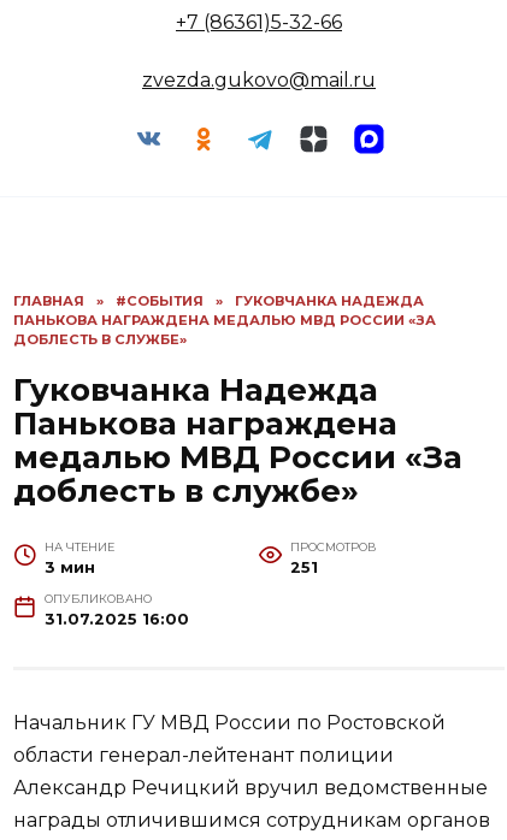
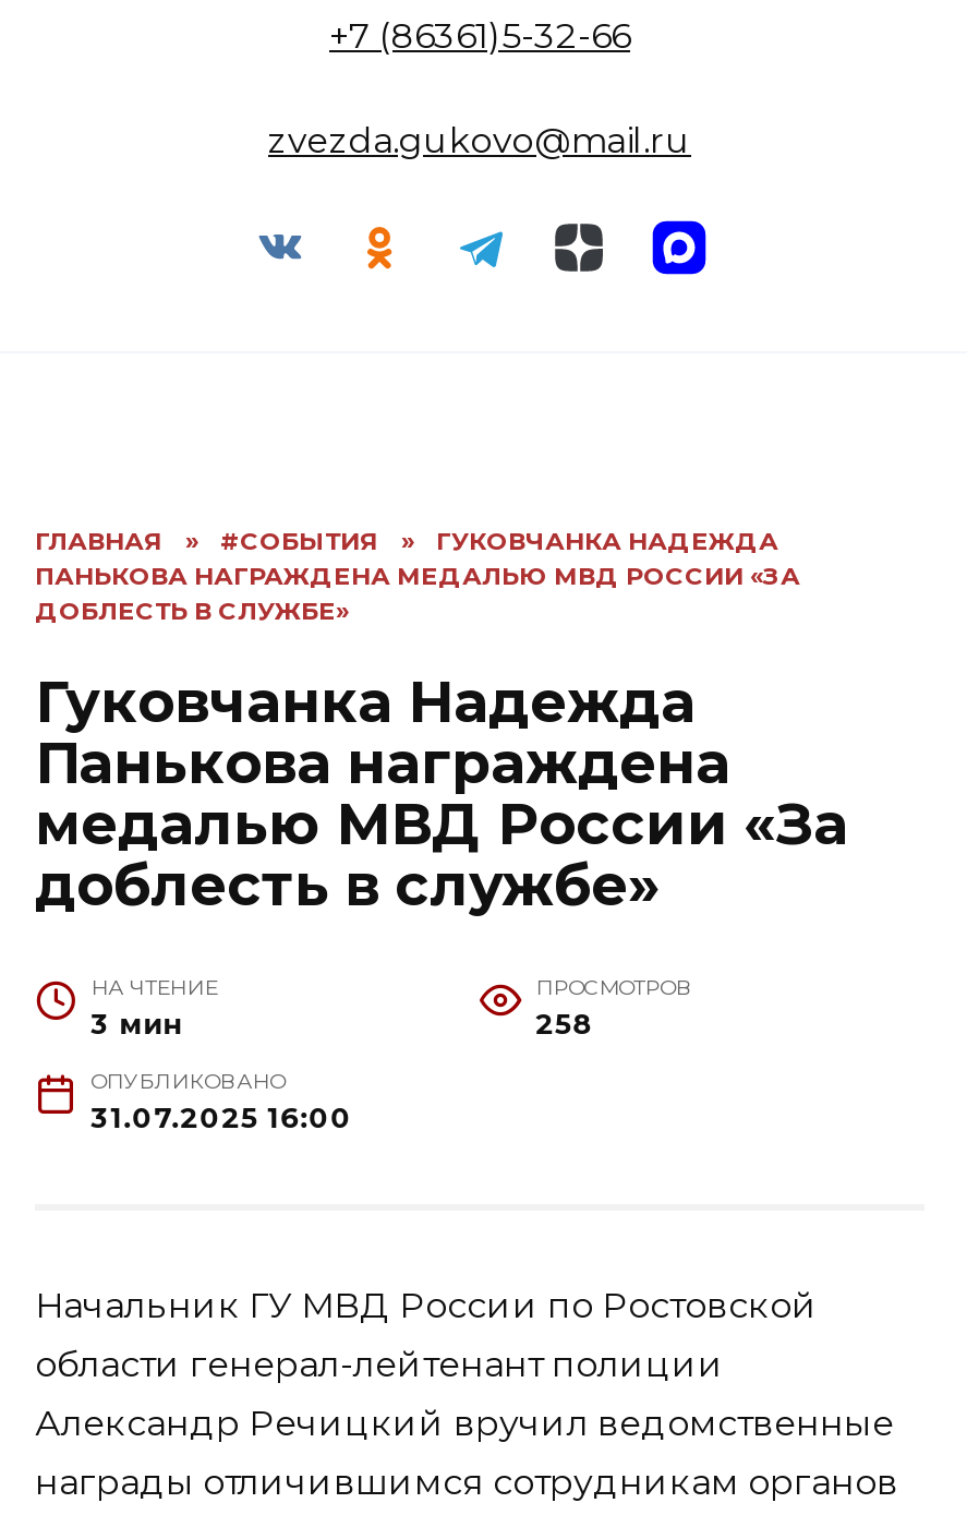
[290,559,317,577] 251 -> [536,1009,594,1041] 258

